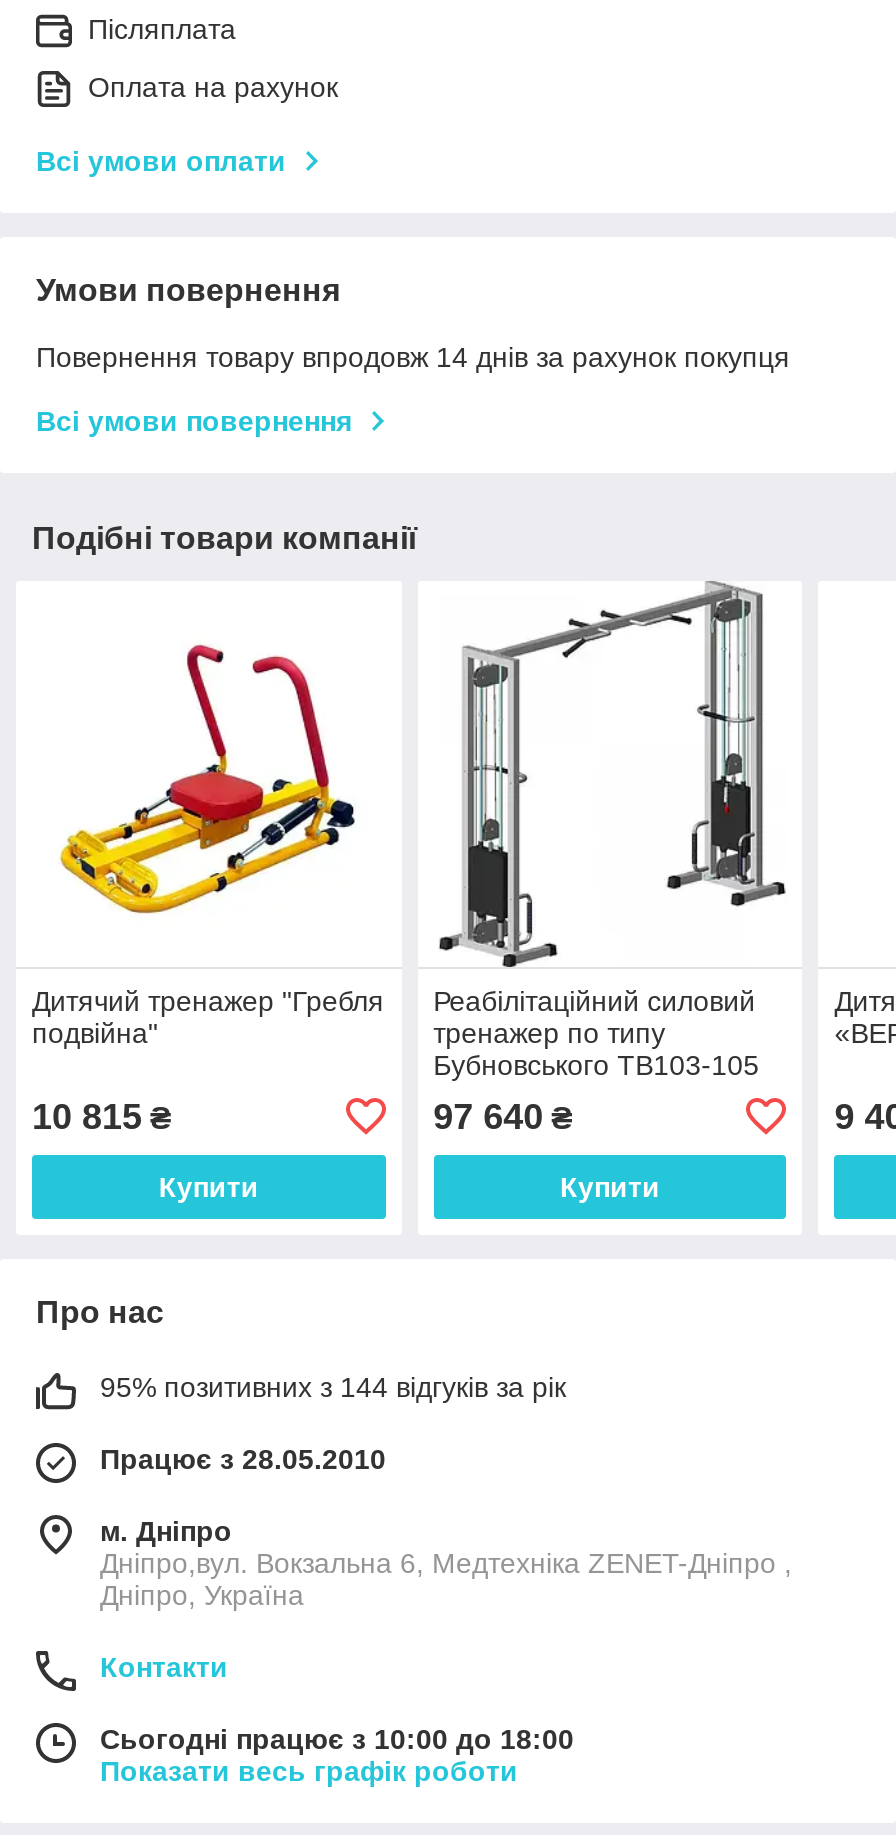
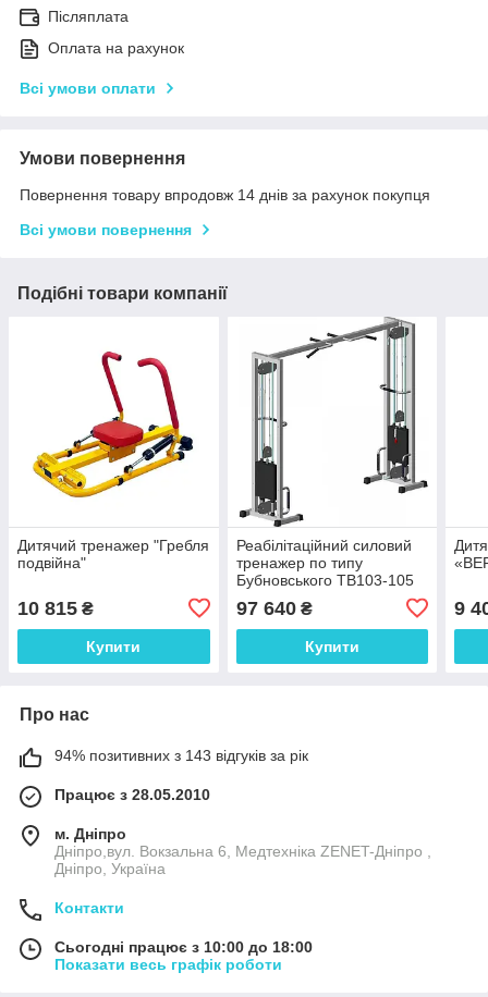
[100,1371,566,1403] 95% позитивних з 144 відгуків за рік -> [54,746,308,764] 94% позитивних з 143 відгуків за рік

